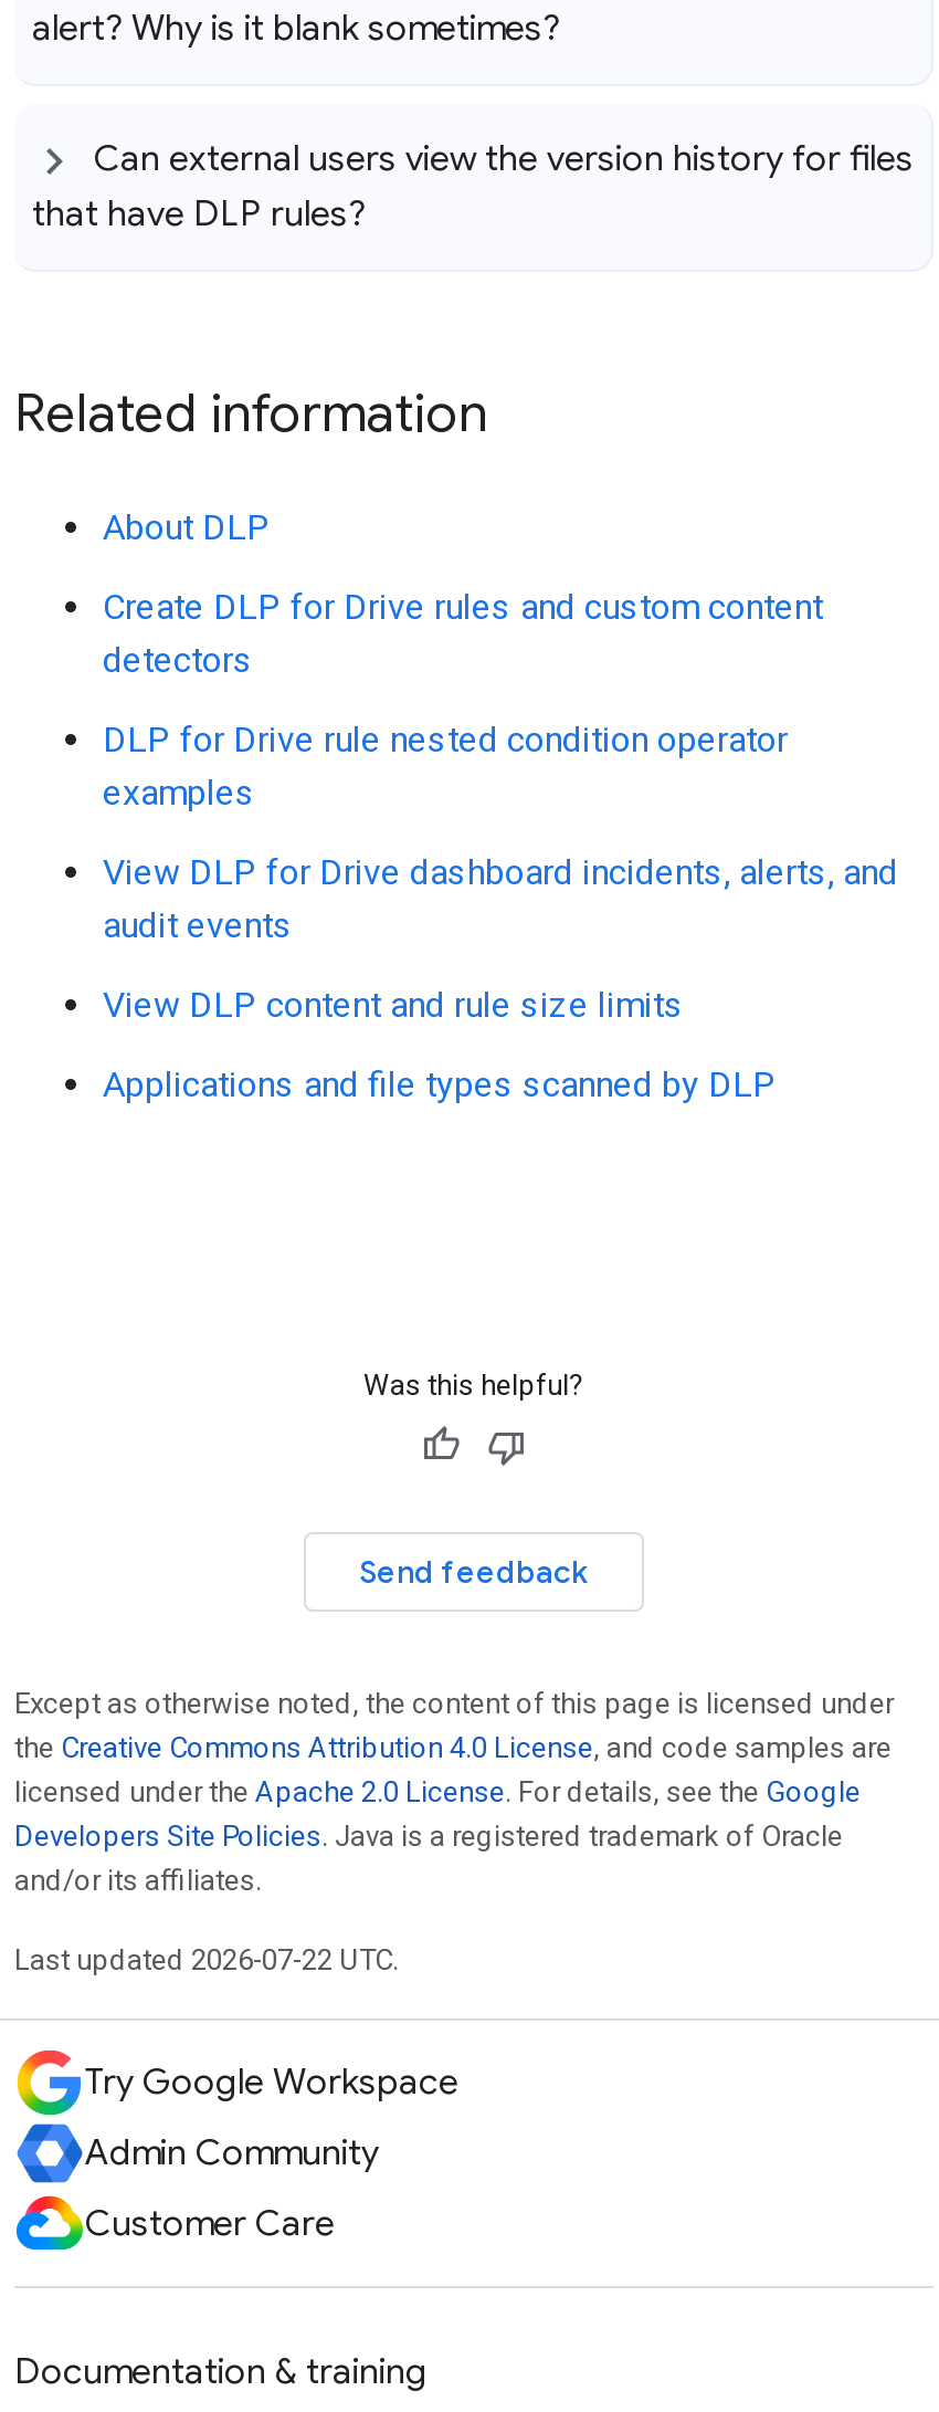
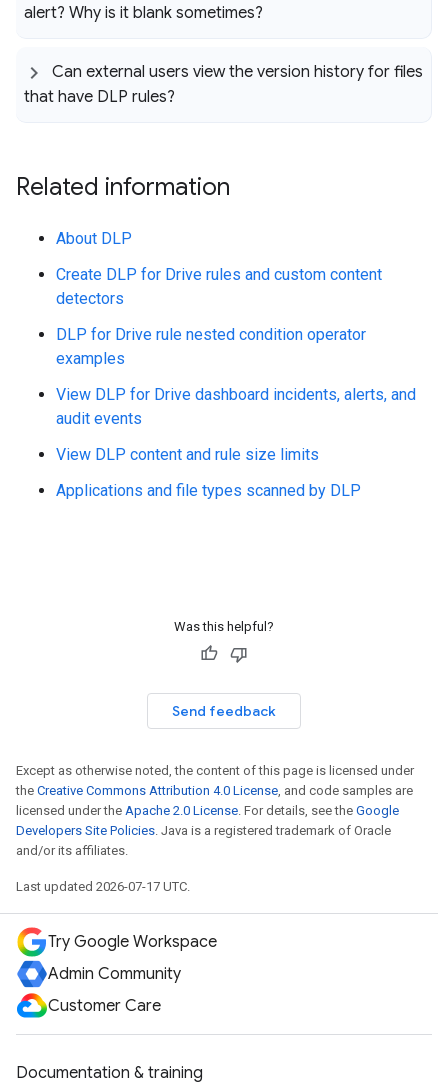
[14,1943,399,1976] Last updated 2026-07-22 UTC. -> [16,879,190,894] Last updated 2026-07-17 UTC.

